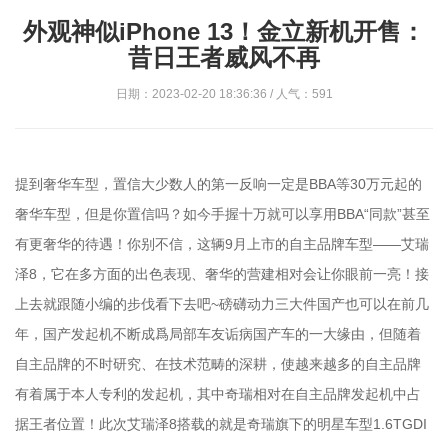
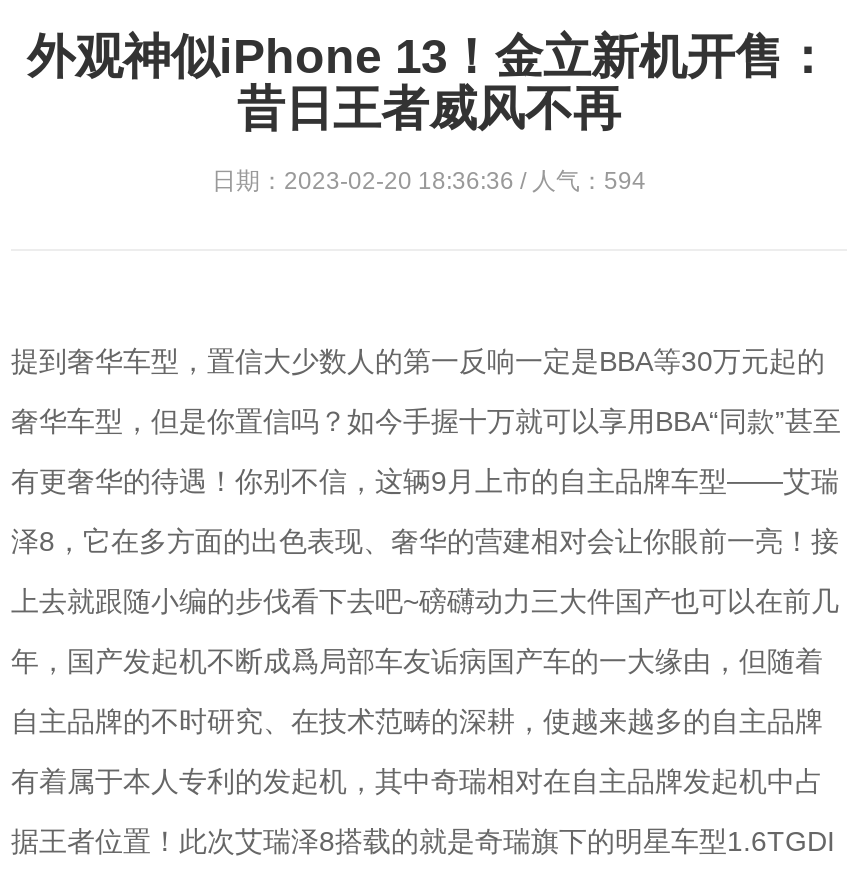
[115,87,332,101] 日期：2023-02-20 18:36:36 / 人气：591 -> [212,167,646,195] 日期：2023-02-20 18:36:36 / 人气：594

